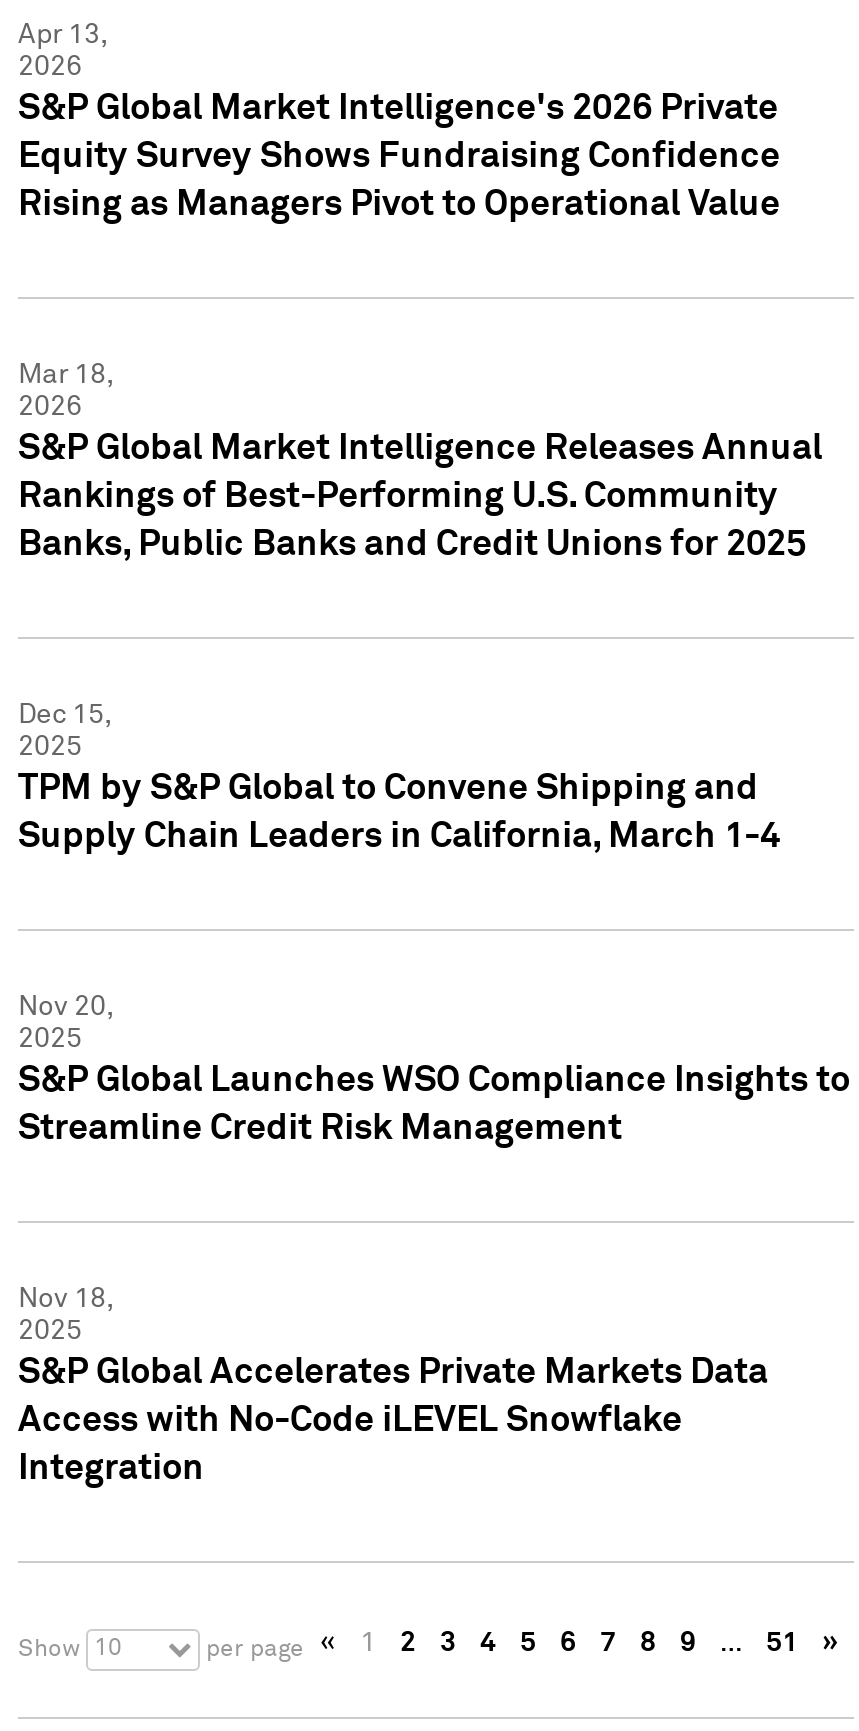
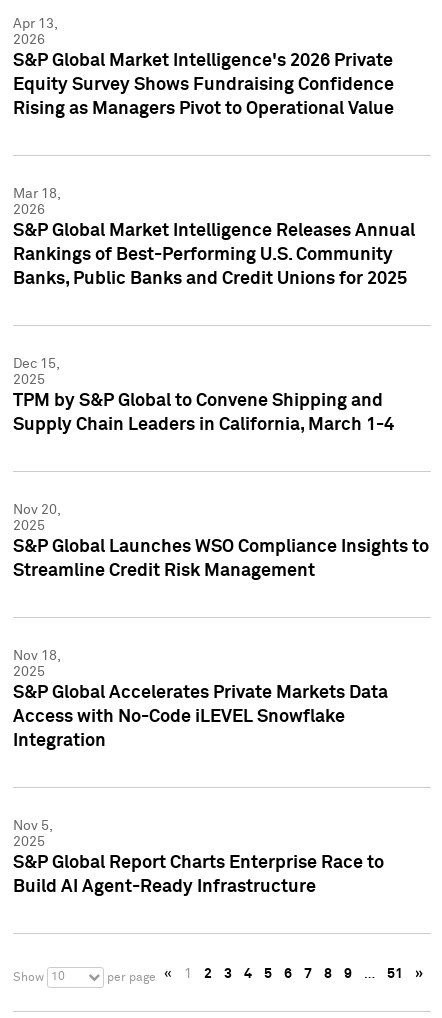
none -> [13,819,384,896] Nov 5, | 2025 | S&P Global Report Charts Enterprise Race to | Build AI Agent-Ready Infrastructure

